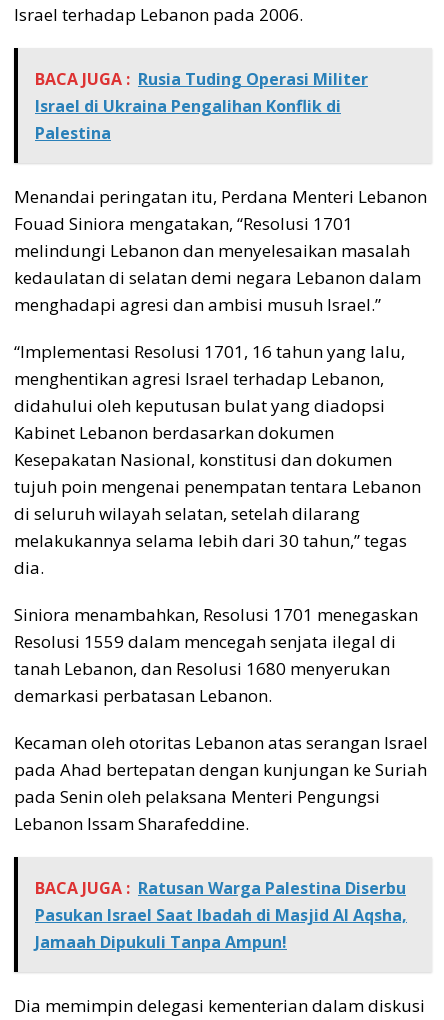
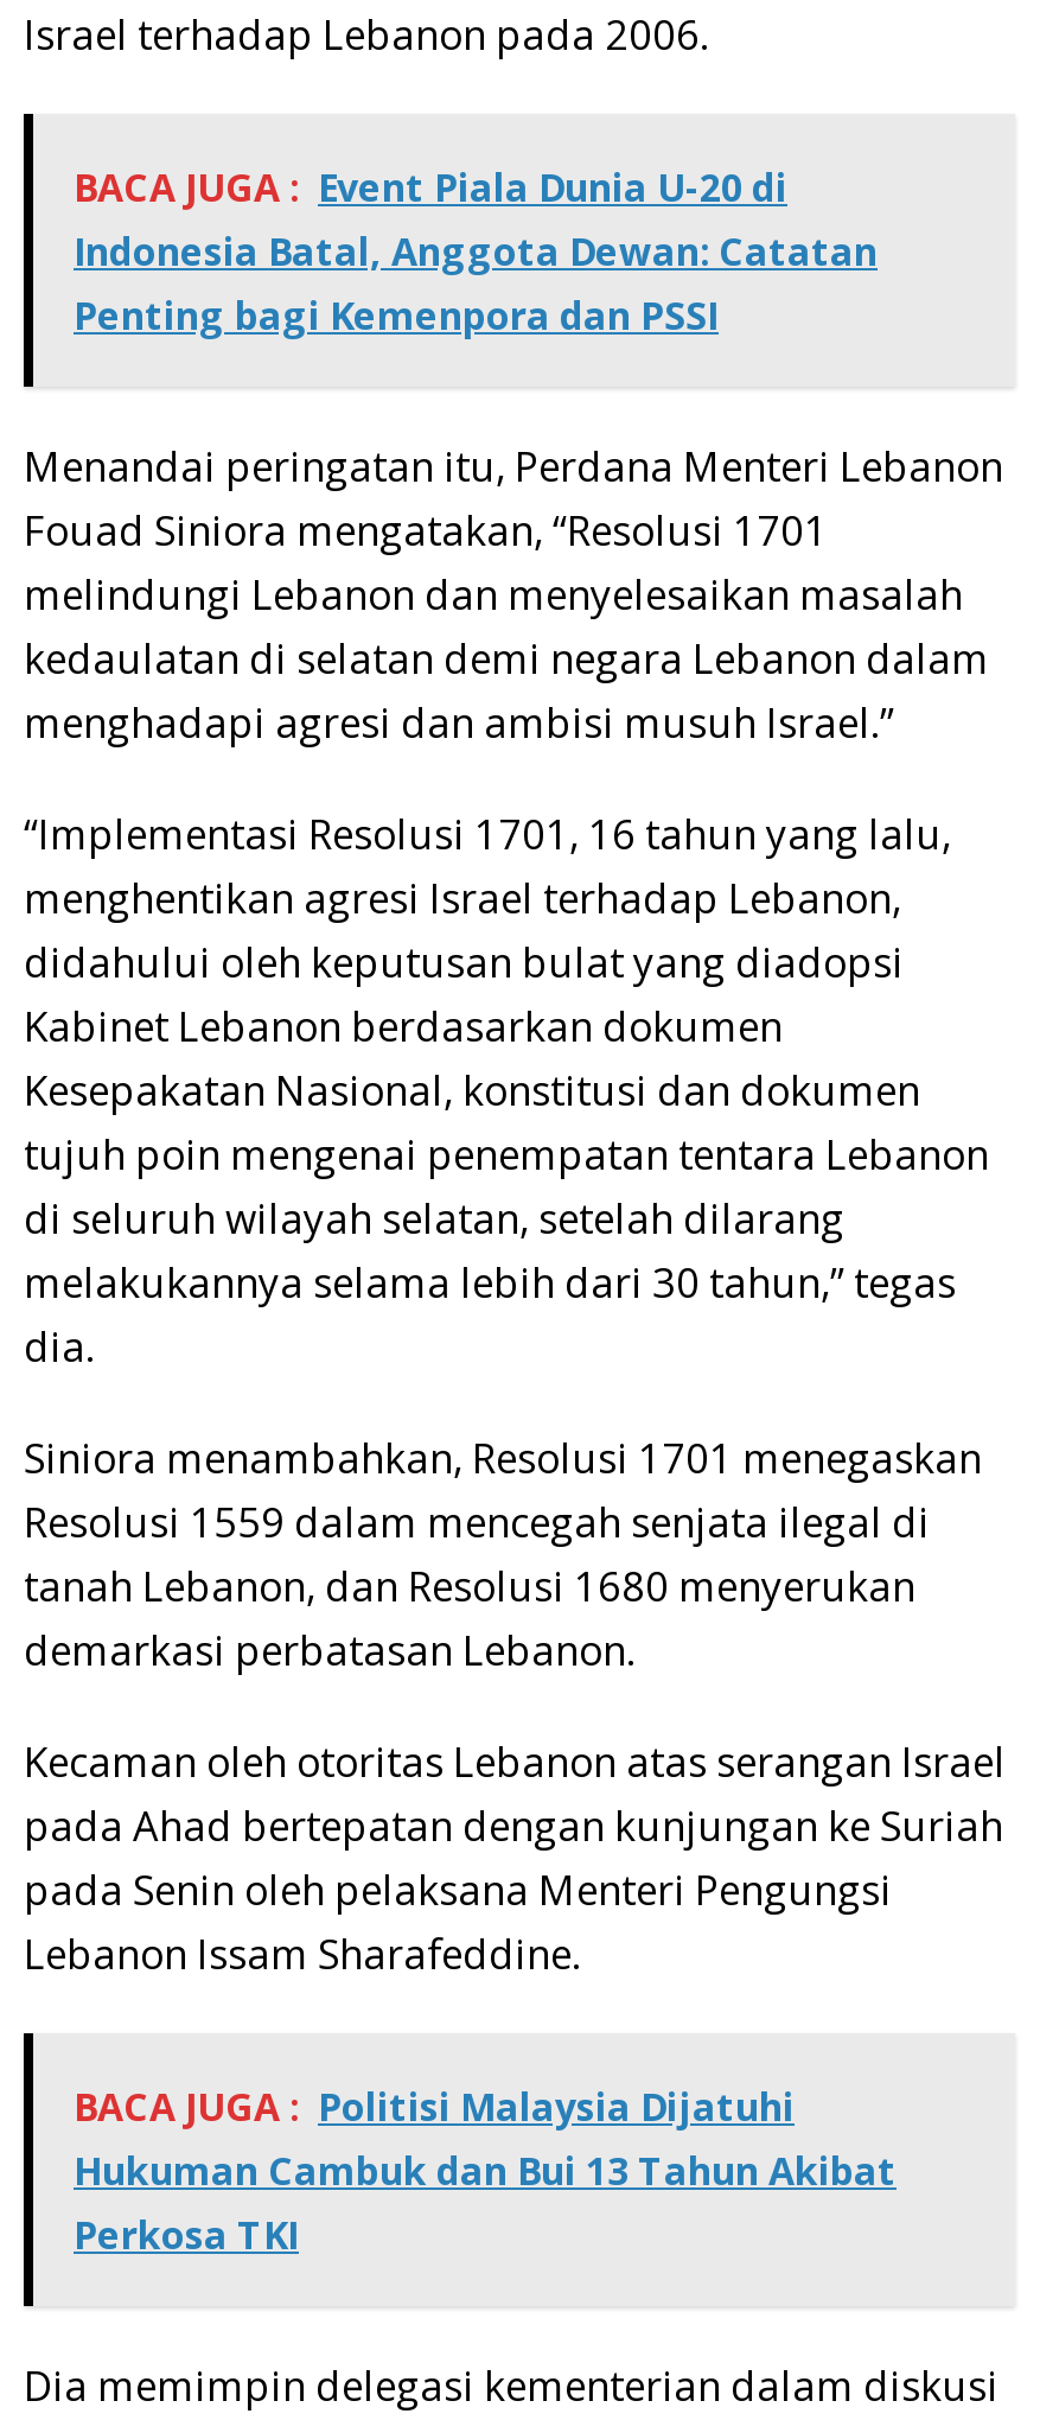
[35,68,368,144] BACA JUGA : Rusia Tuding Operasi Militer | Israel di Ukraina Pengalihan Konflik di | Palestina -> [74,162,878,343] BACA JUGA : Event Piala Dunia U-20 di | Indonesia Batal, Anggota Dewan: Catatan | Penting bagi Kemenpora dan PSSI
[35,877,407,953] BACA JUGA : Ratusan Warga Palestina Diserbu | Pasukan Israel Saat Ibadah di Masjid Al Aqsha, | Jamaah Dipukuli Tanpa Ampun! -> [74,2082,897,2262] BACA JUGA : Politisi Malaysia Dijatuhi | Hukuman Cambuk dan Bui 13 Tahun Akibat | Perkosa TKI

